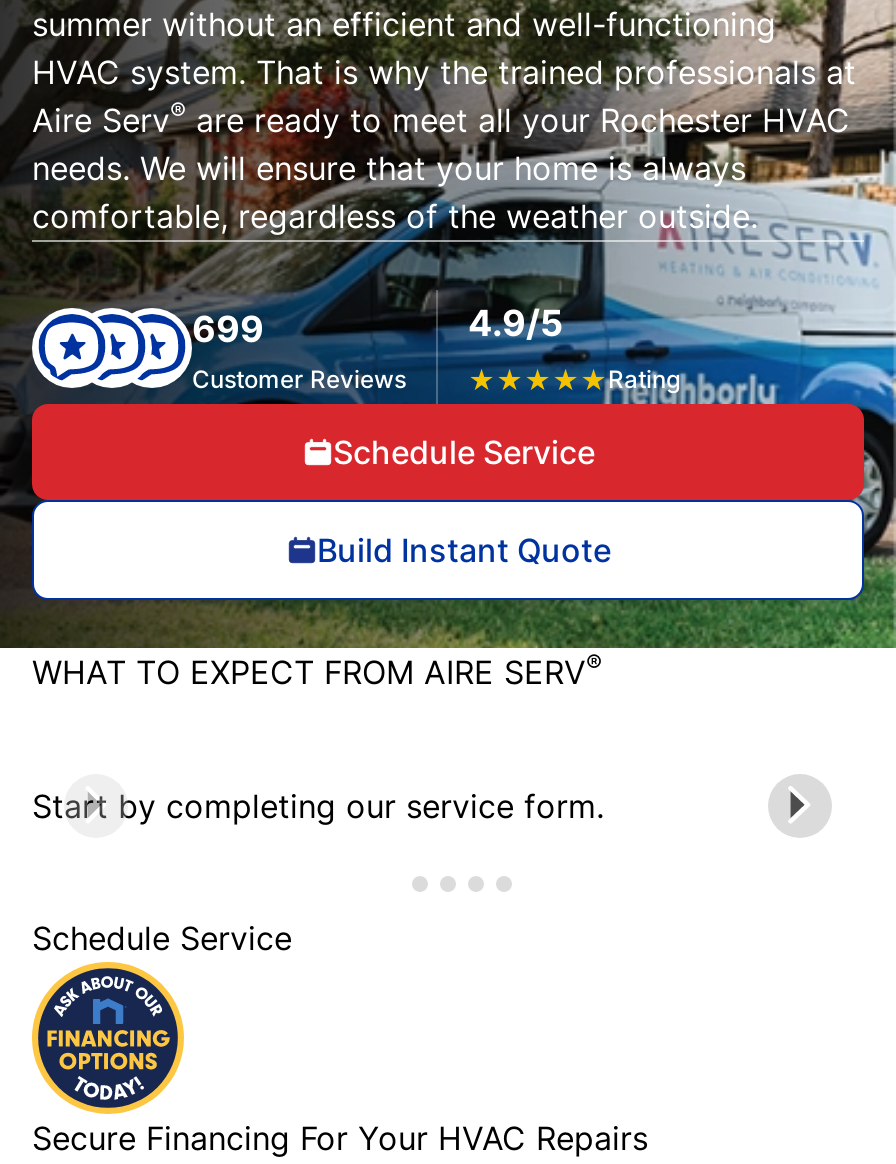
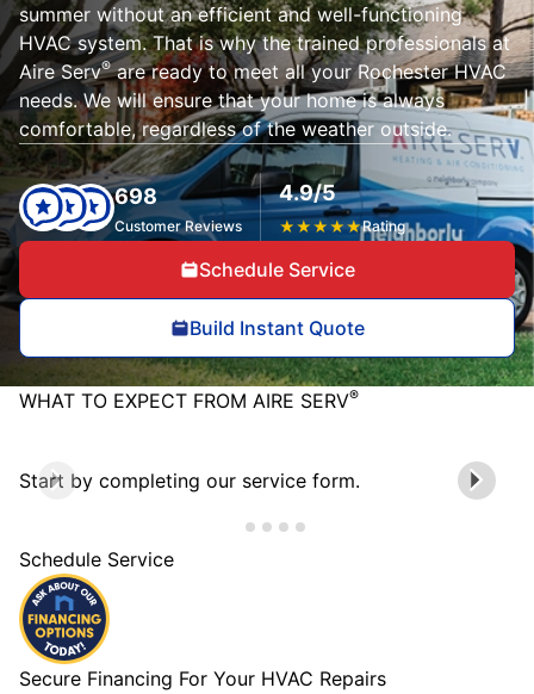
[192,308,264,350] 699 -> [114,183,157,208] 698

